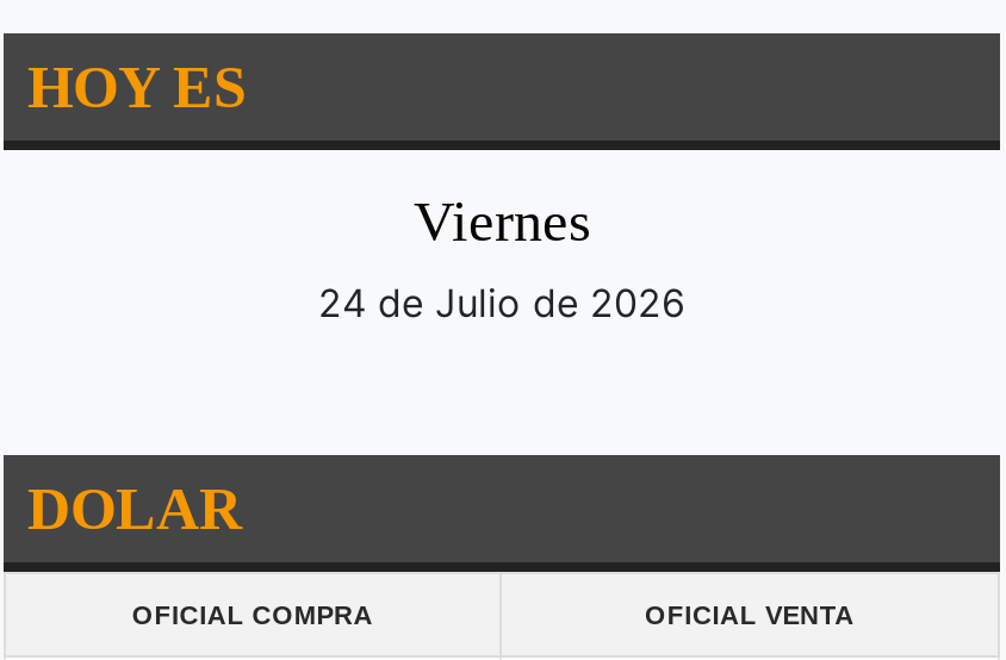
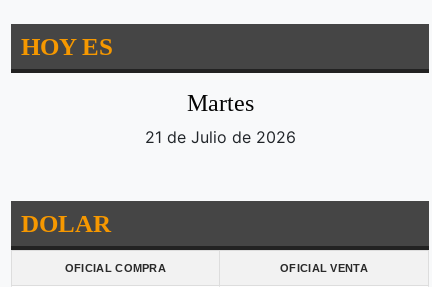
[318,191,685,326] Viernes | 24 de Julio de 2026 -> [144,90,295,147] Martes | 21 de Julio de 2026

